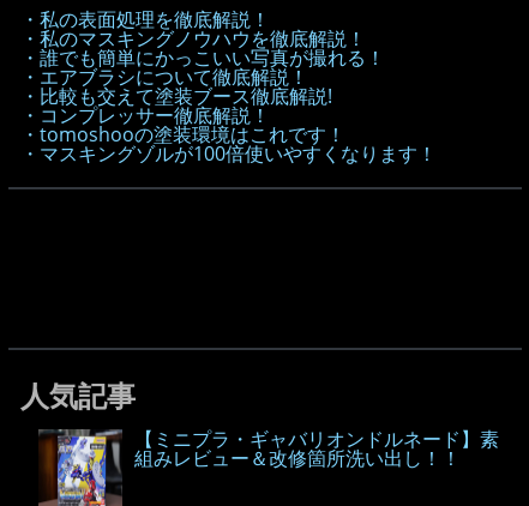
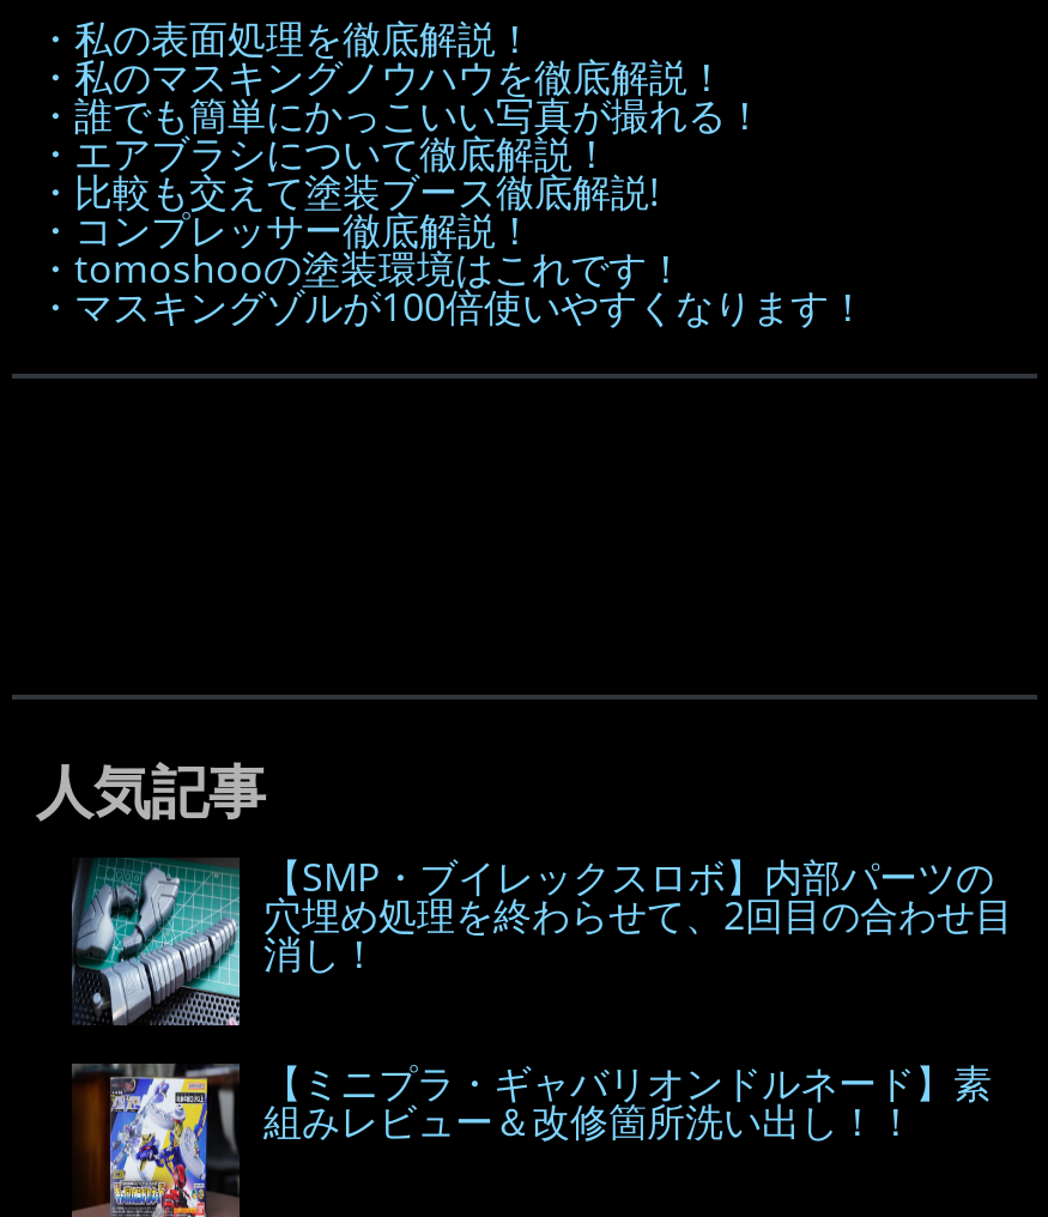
none -> [69,850,1013,1028] [image] | 【SMP・ブイレックスロボ】内部パーツの | 穴埋め処理を終わらせて、2回目の合わせ目 | 消し！

